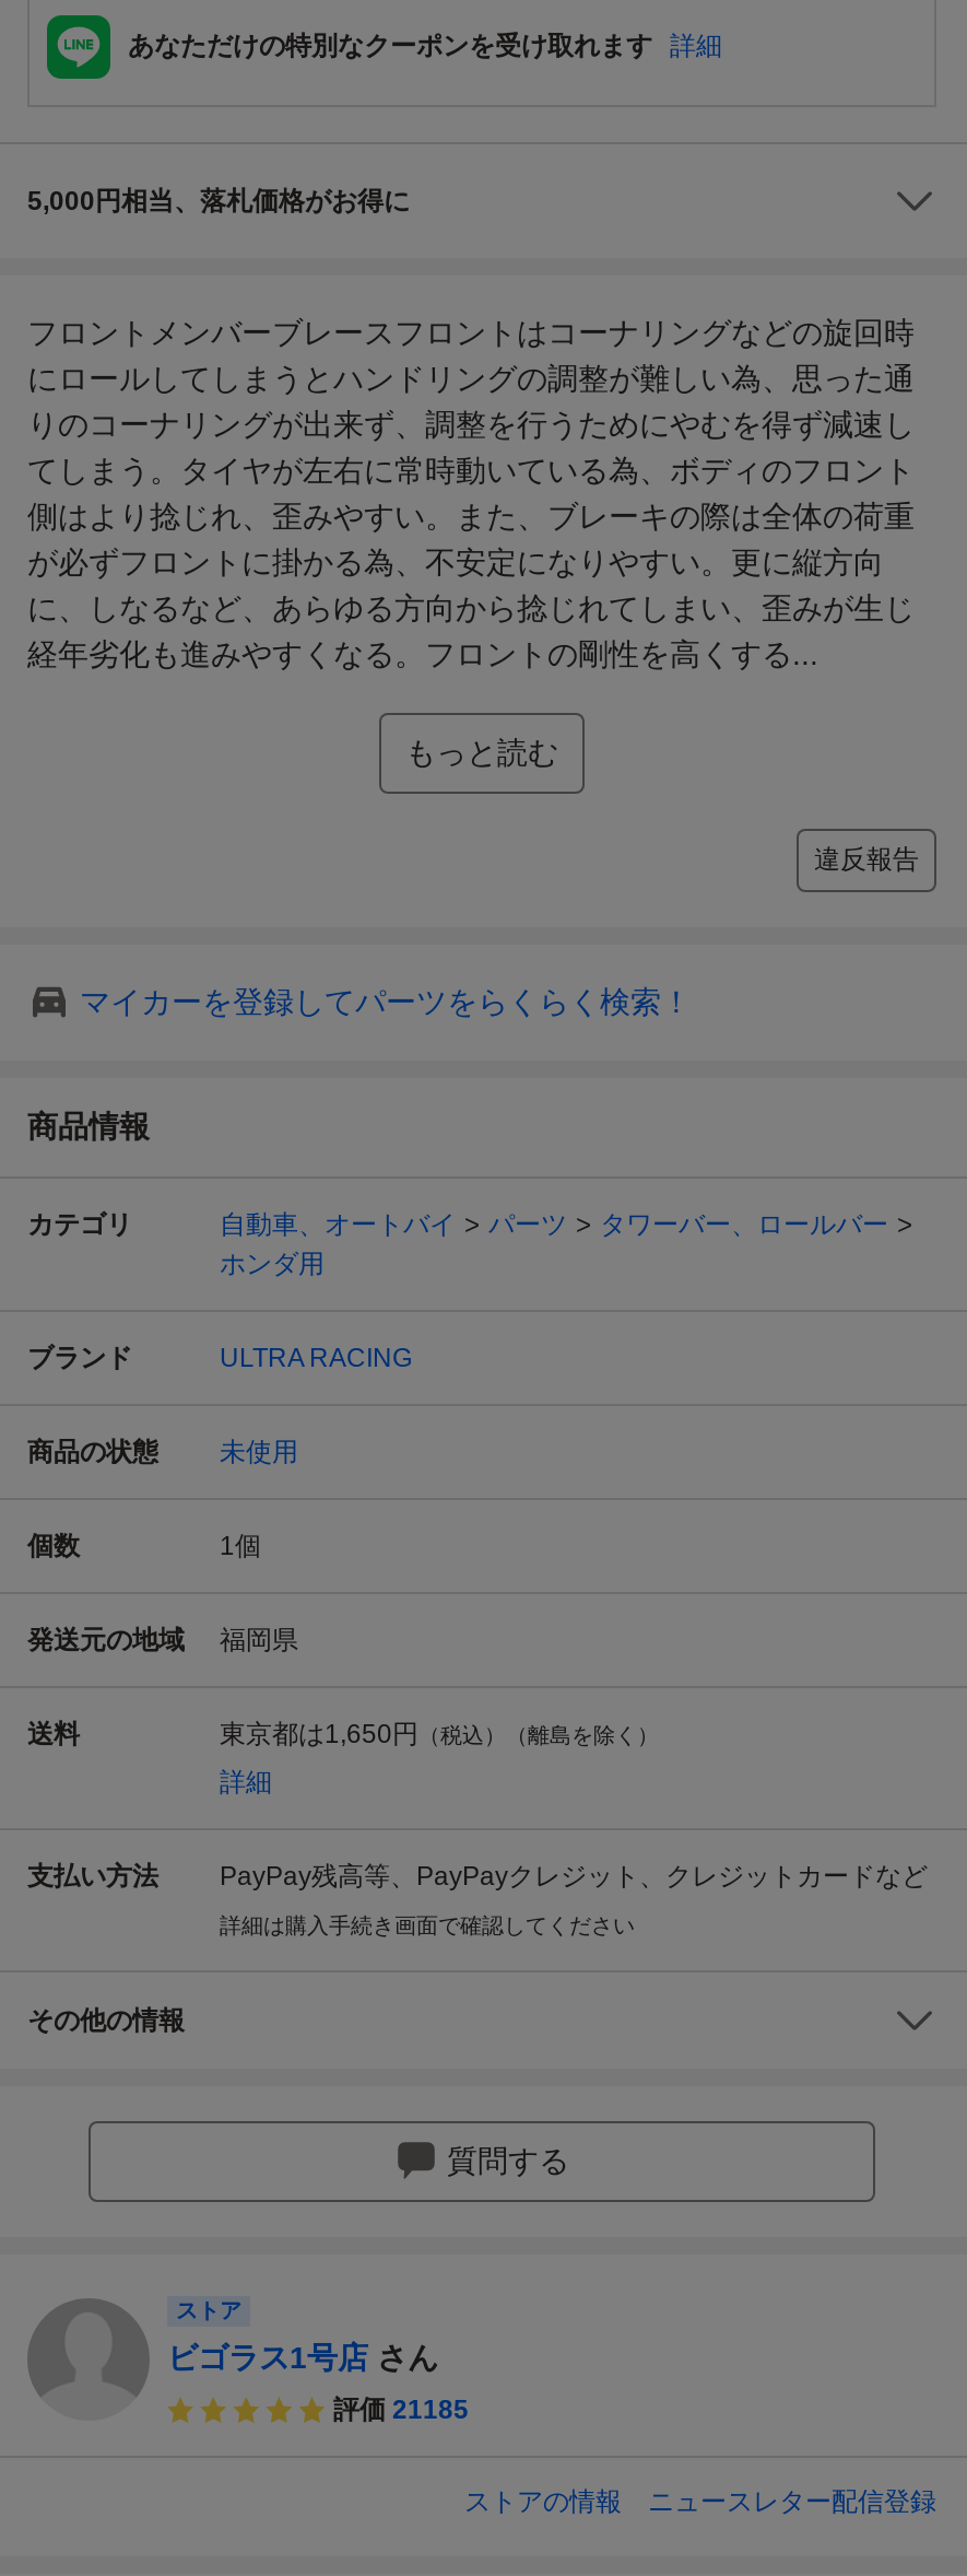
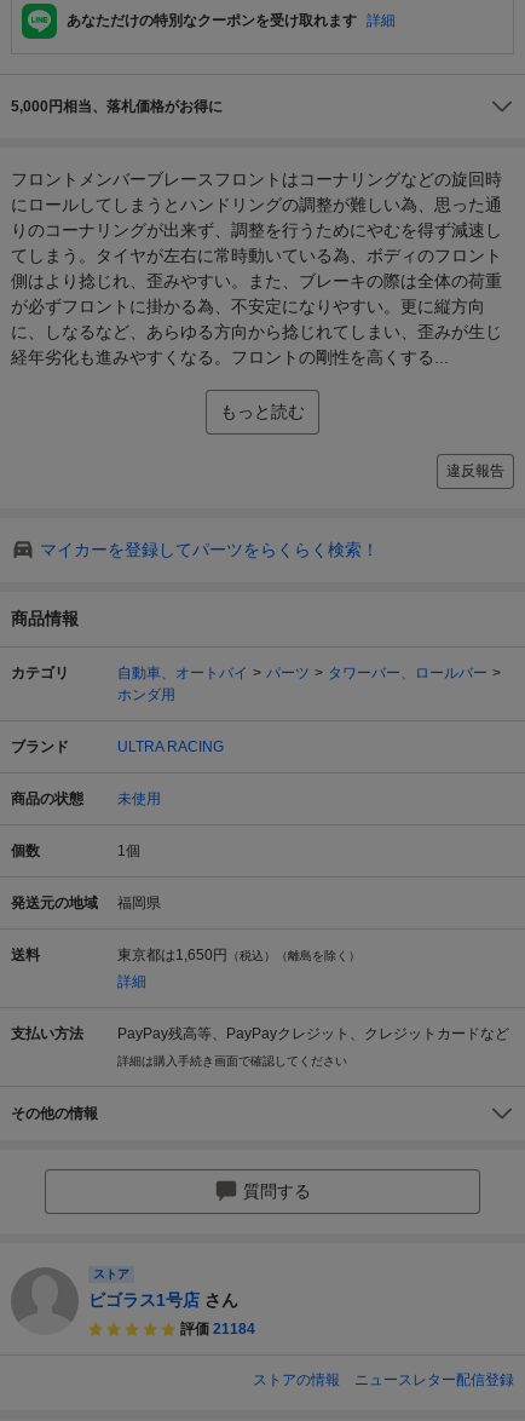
[333,2394,469,2425] 評価 21185 -> [180,1320,255,1337] 評価 21184

